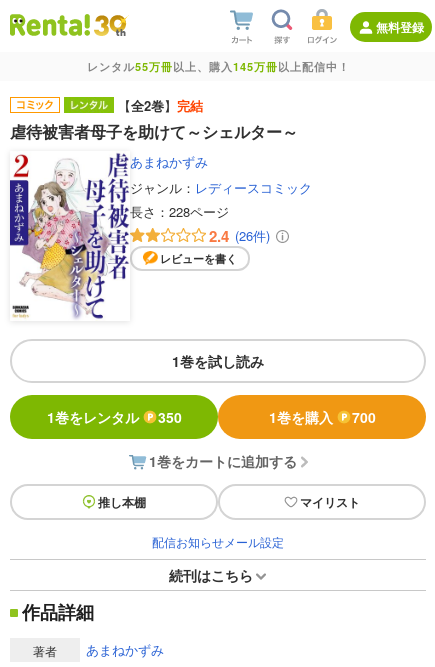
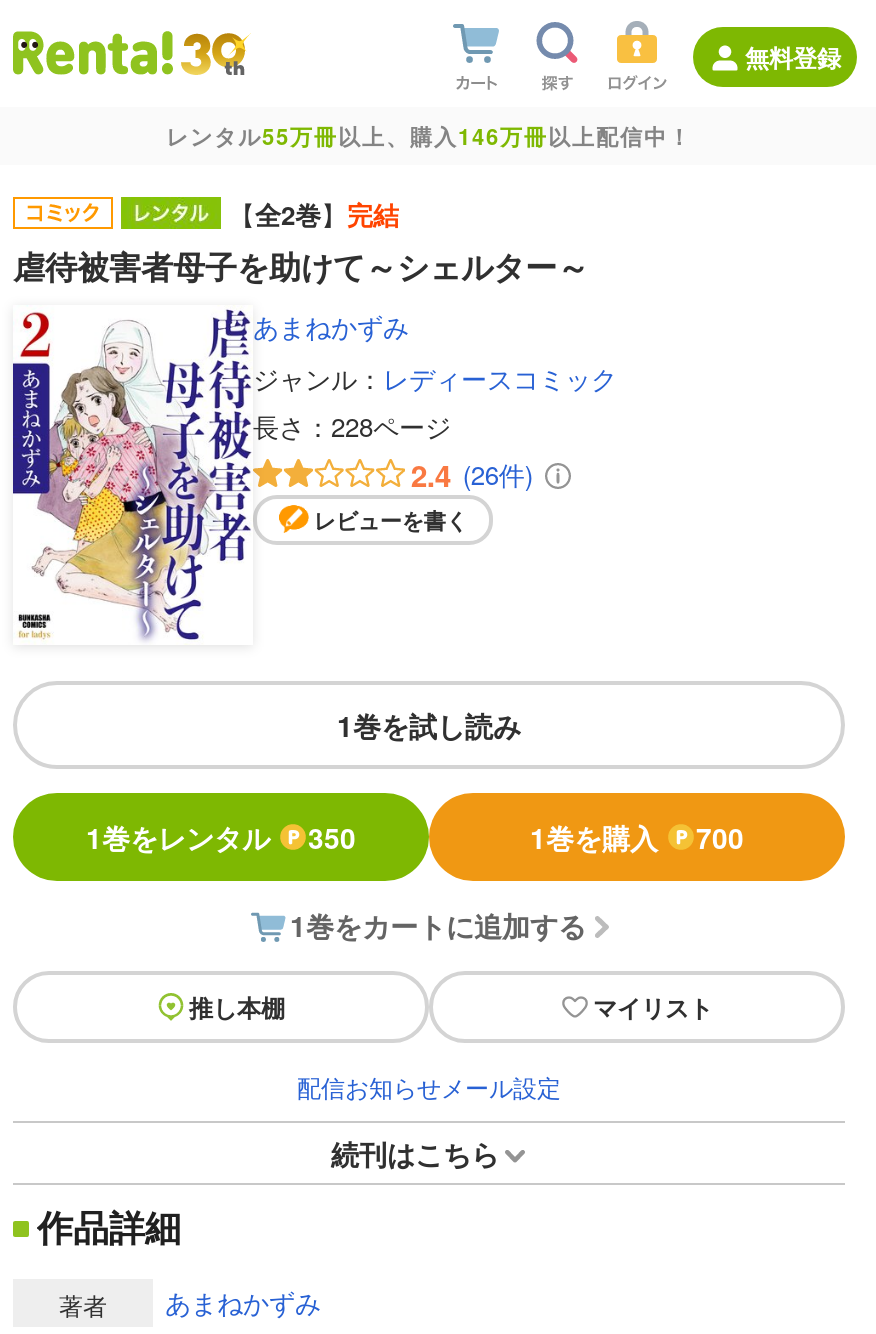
[86,59,349,74] レンタル55万冊以上、購入145万冊以上配信中！ -> [166,121,692,151] レンタル55万冊以上、購入146万冊以上配信中！

